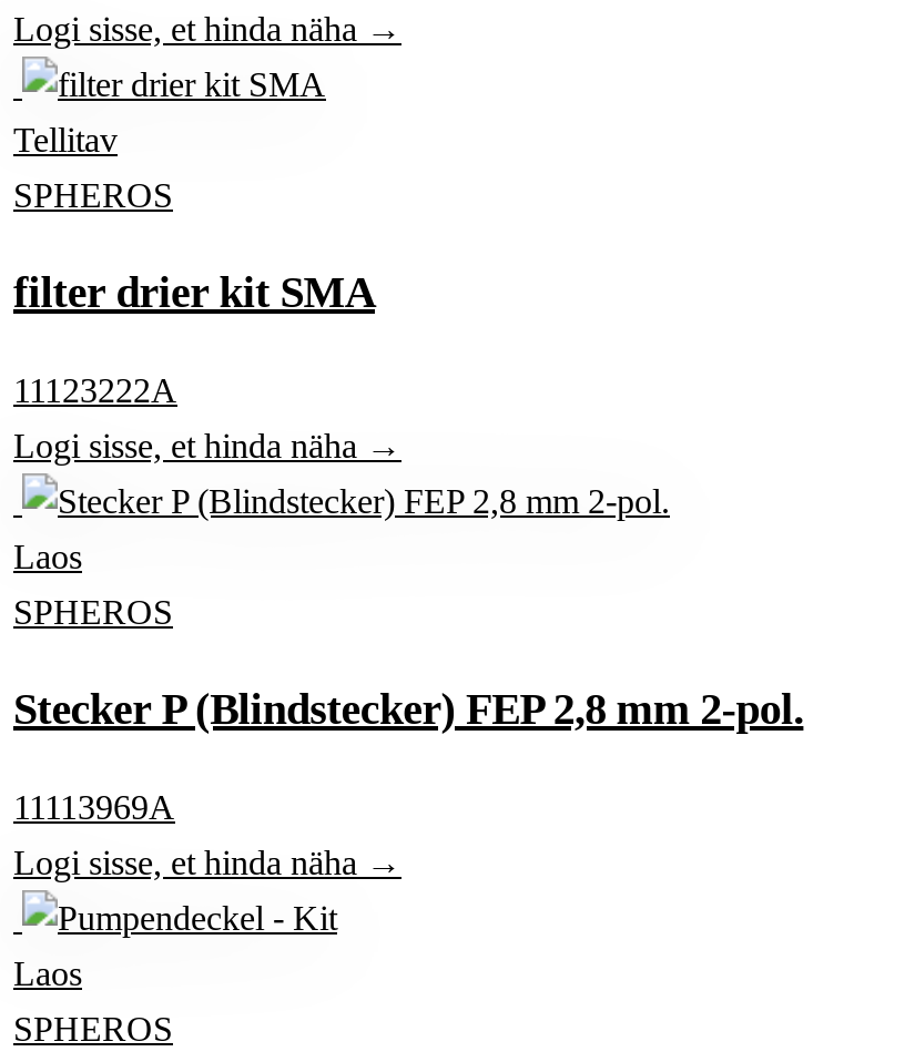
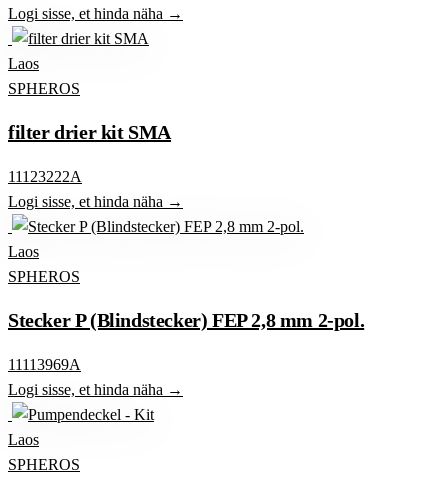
[13,121,118,159] Tellitav -> [8,55,39,72] Laos

